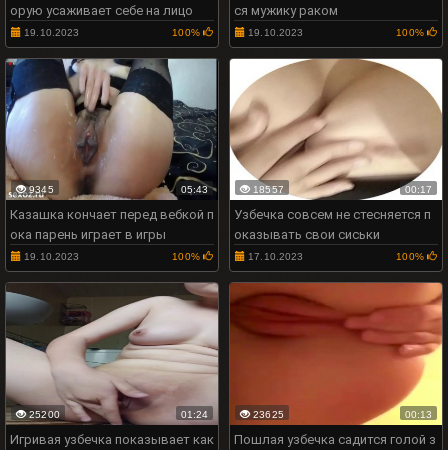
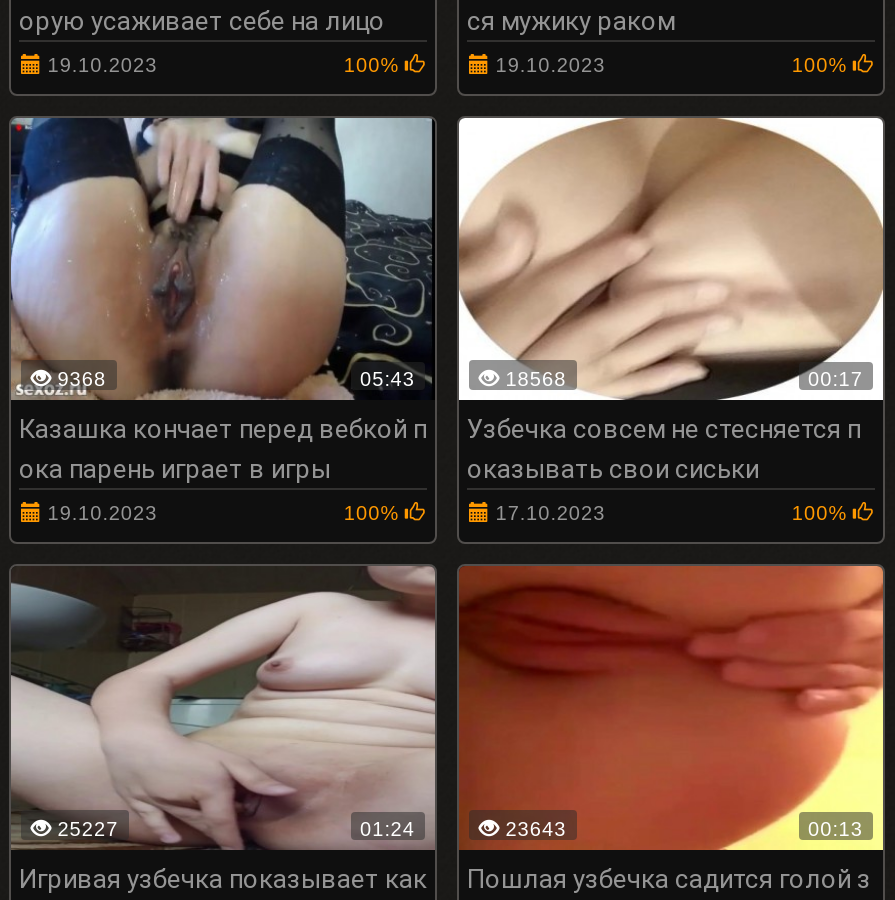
[26,184,54,195] 9345 -> [51,369,106,391] 9368
[250,184,284,195] 18557 -> [499,369,566,391] 18568
[26,409,60,420] 25200 -> [51,817,118,839] 25227
[250,409,284,420] 23625 -> [499,817,566,839] 23643

